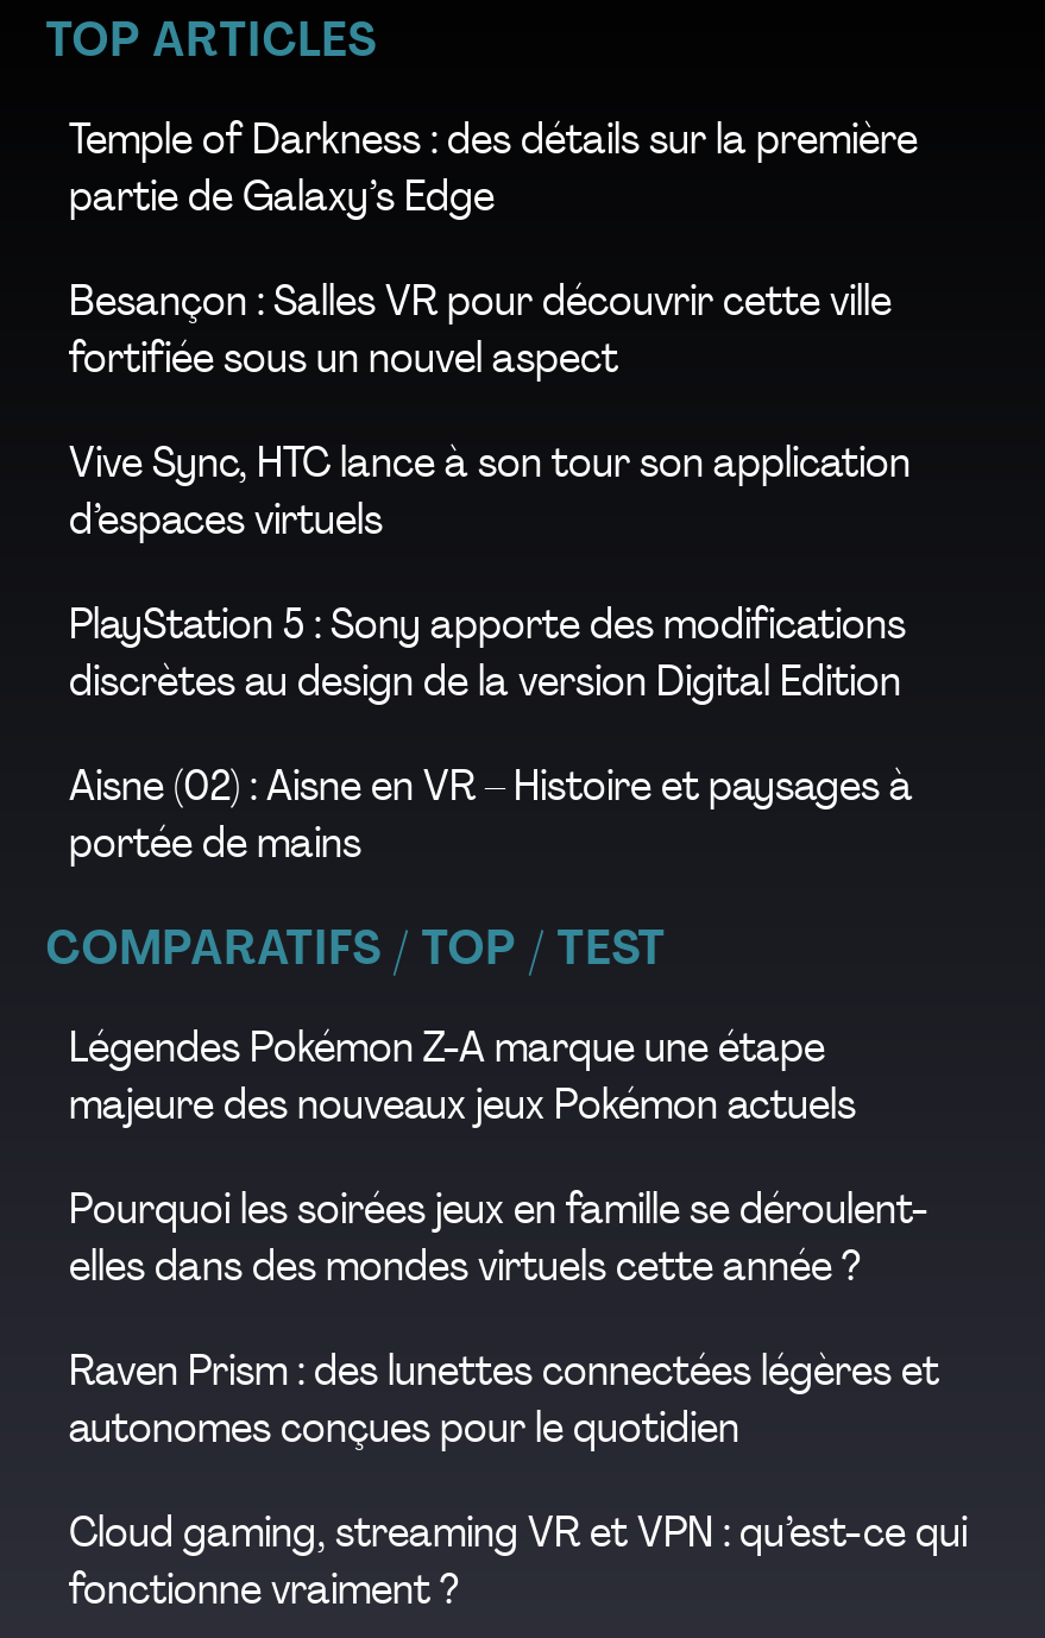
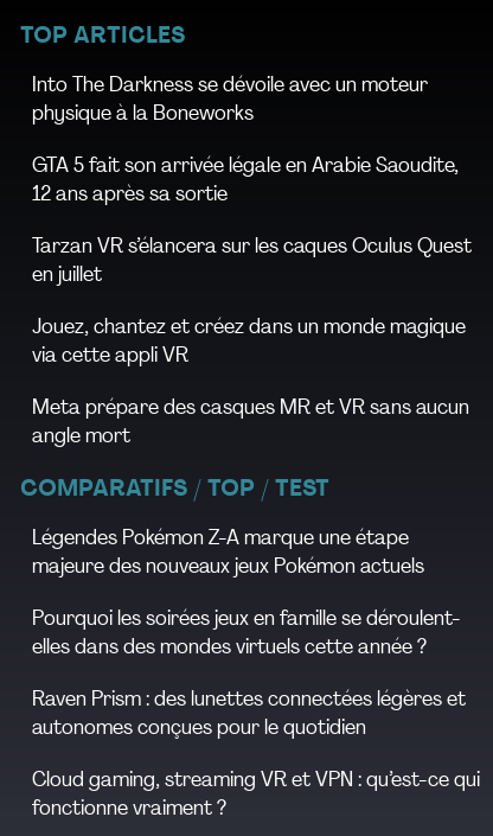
[69,119,918,222] Temple of Darkness : des détails sur la première | partie de Galaxy’s Edge -> [32,74,428,125] Into The Darkness se dévoile avec un moteur | physique à la Boneworks
[69,281,892,383] Besançon : Salles VR pour découvrir cette ville | fortifiée sous un nouvel aspect -> [32,155,459,206] GTA 5 fait son arrivée légale en Arabie Saoudite, | 12 ans après sa sortie
[69,443,911,545] Vive Sync, HTC lance à son tour son application | d’espaces virtuels -> [32,236,472,287] Tarzan VR s’élancera sur les caques Oculus Quest | en juillet
[69,604,906,707] PlayStation 5 : Sony apporte des modifications | discrètes au design de la version Digital Edition -> [32,316,466,367] Jouez, chantez et créez dans un monde magique | via cette appli VR
[69,766,913,868] Aisne (02) : Aisne en VR – Histoire et paysages à | portée de mains -> [32,397,469,448] Meta prépare des casques MR et VR sans aucun | angle mort

